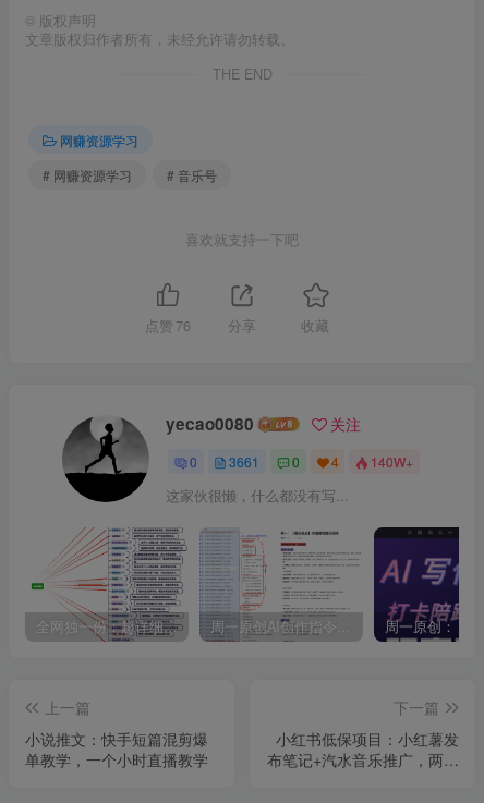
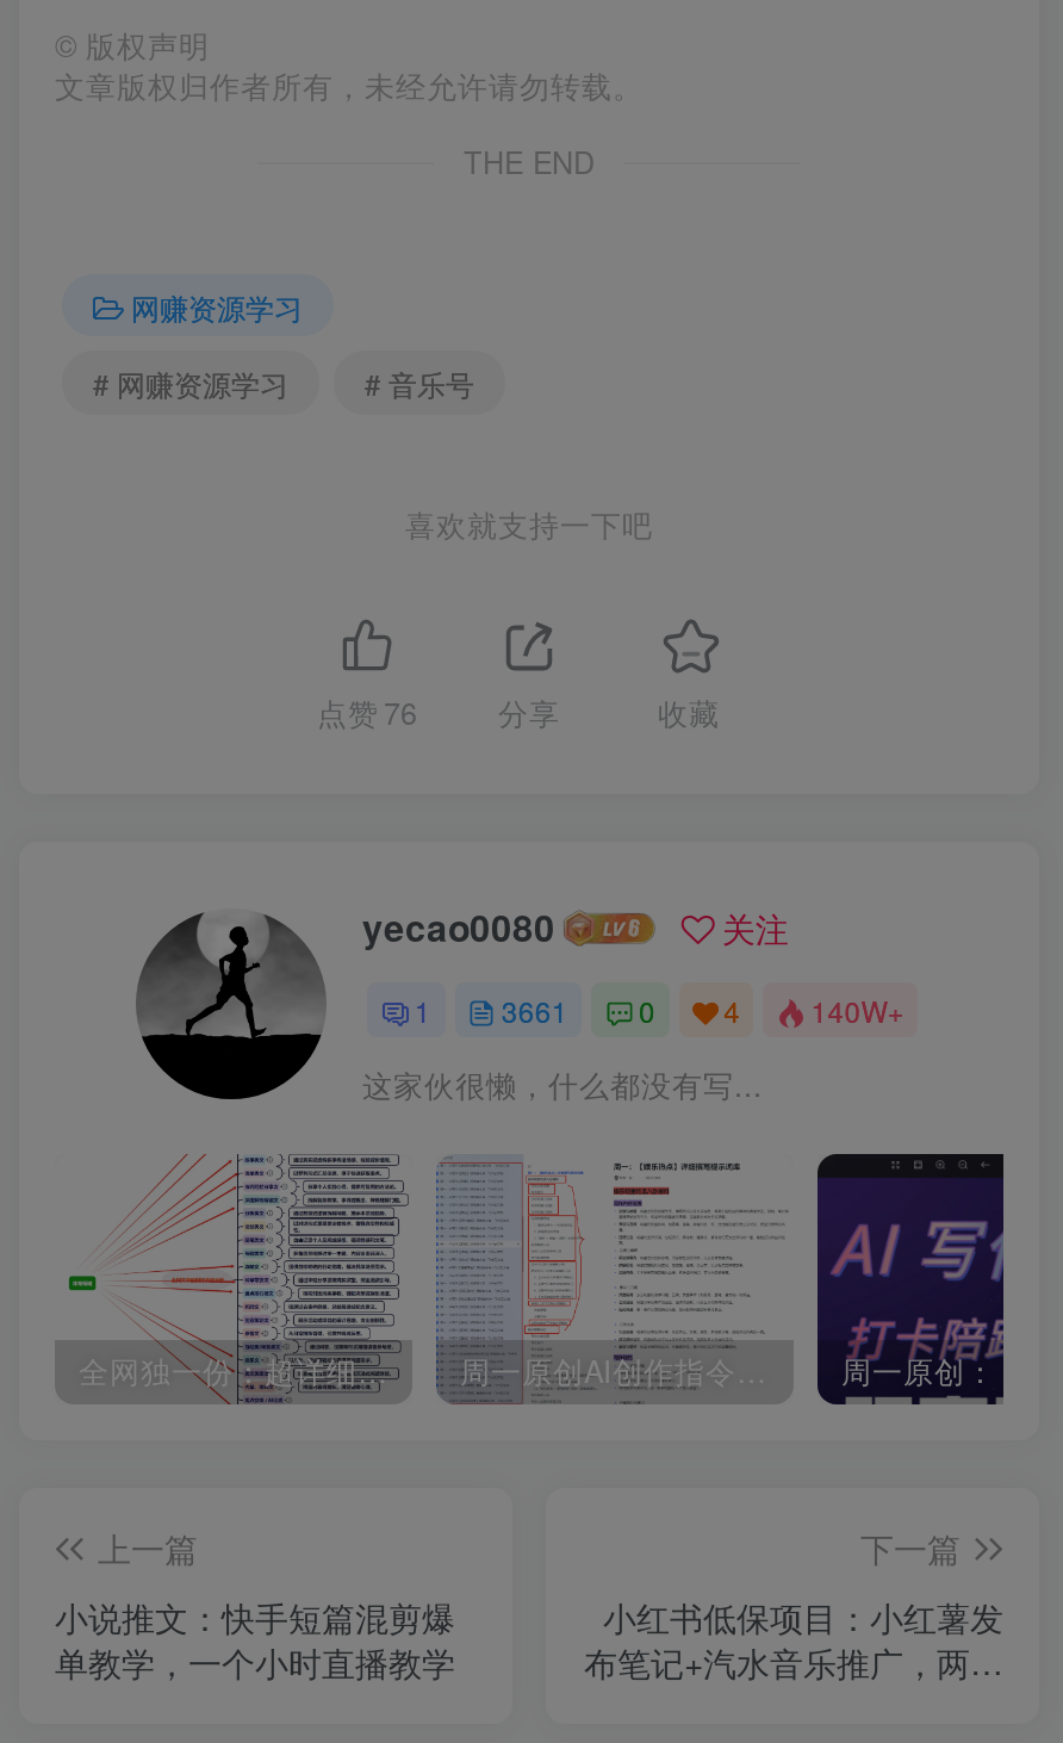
[189,452,413,471] 0 3661 0 4 140W+ -> [414,989,904,1030] 1 3661 0 4 140W+

